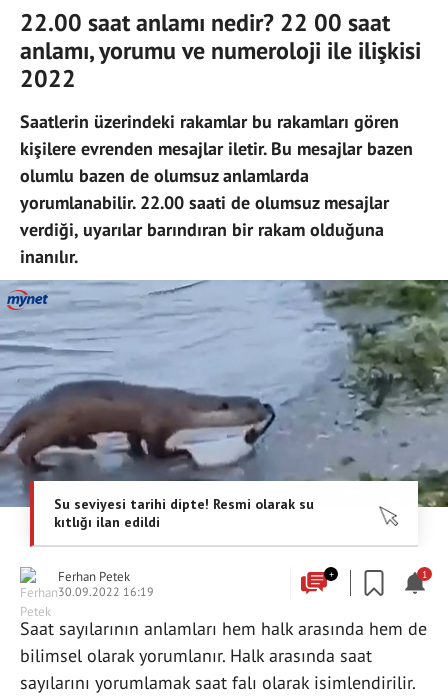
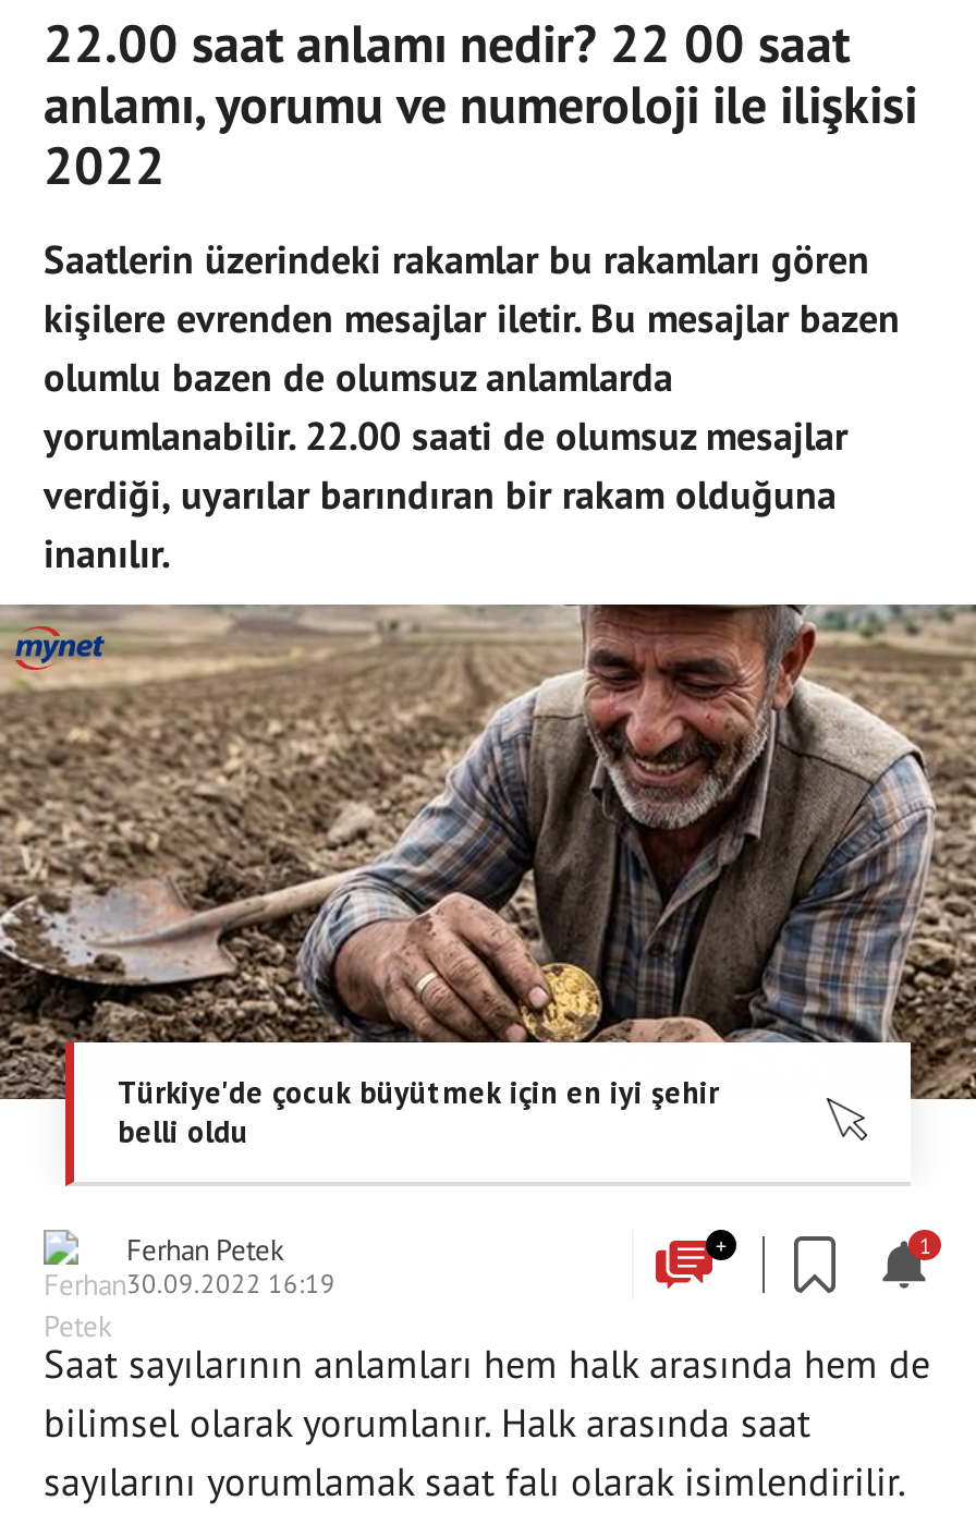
[3,279,445,531] [image] -> [7,602,969,1149] [image]

